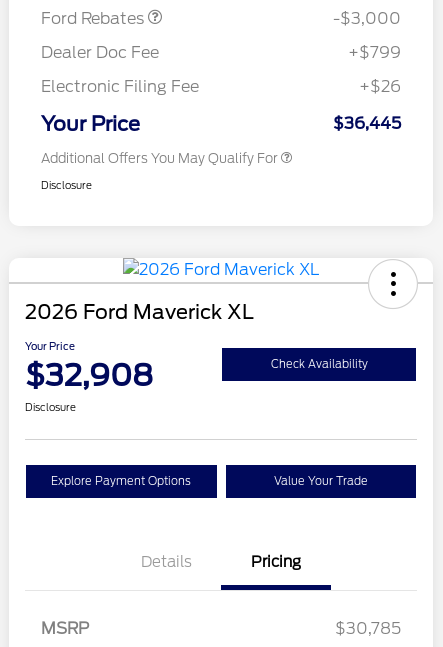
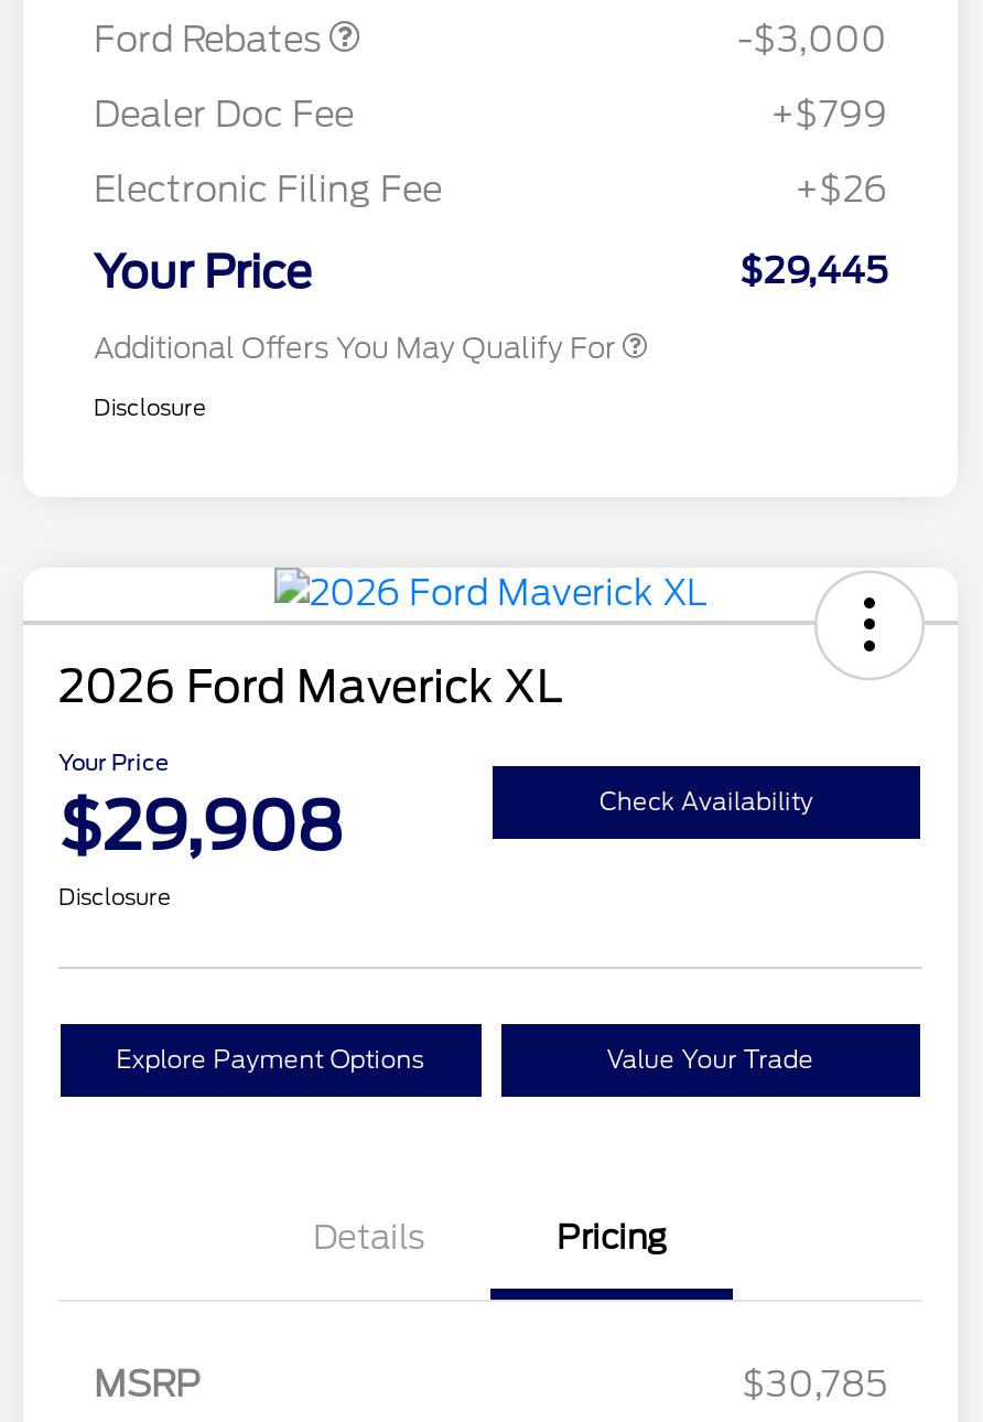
[333,114,401,133] $36,445 -> [739,250,887,292] $29,445
[25,357,153,393] $32,908 -> [58,786,343,865] $29,908

